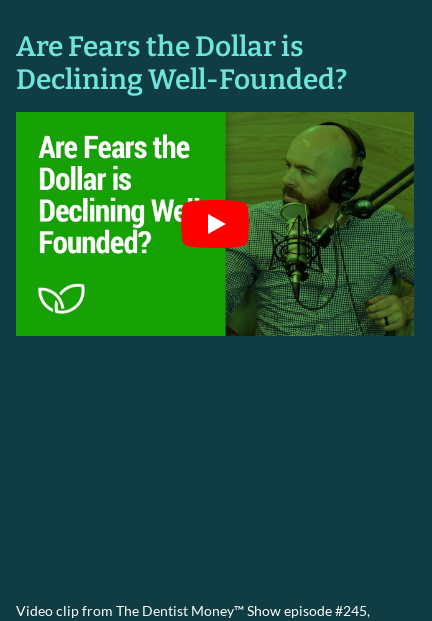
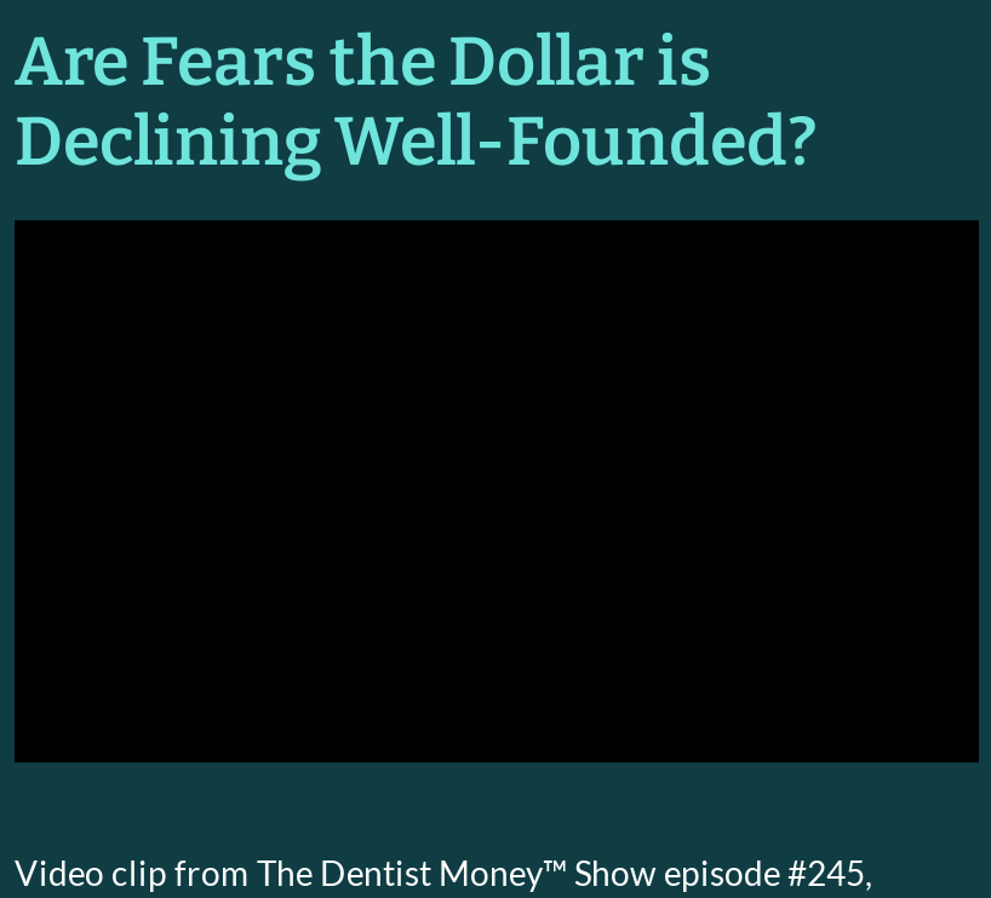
[15,111,414,337] [image] -> none

